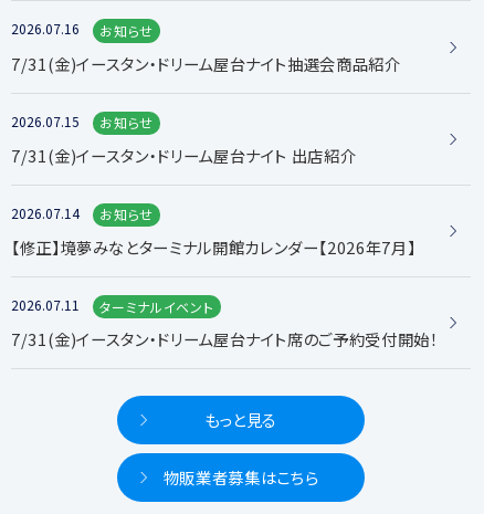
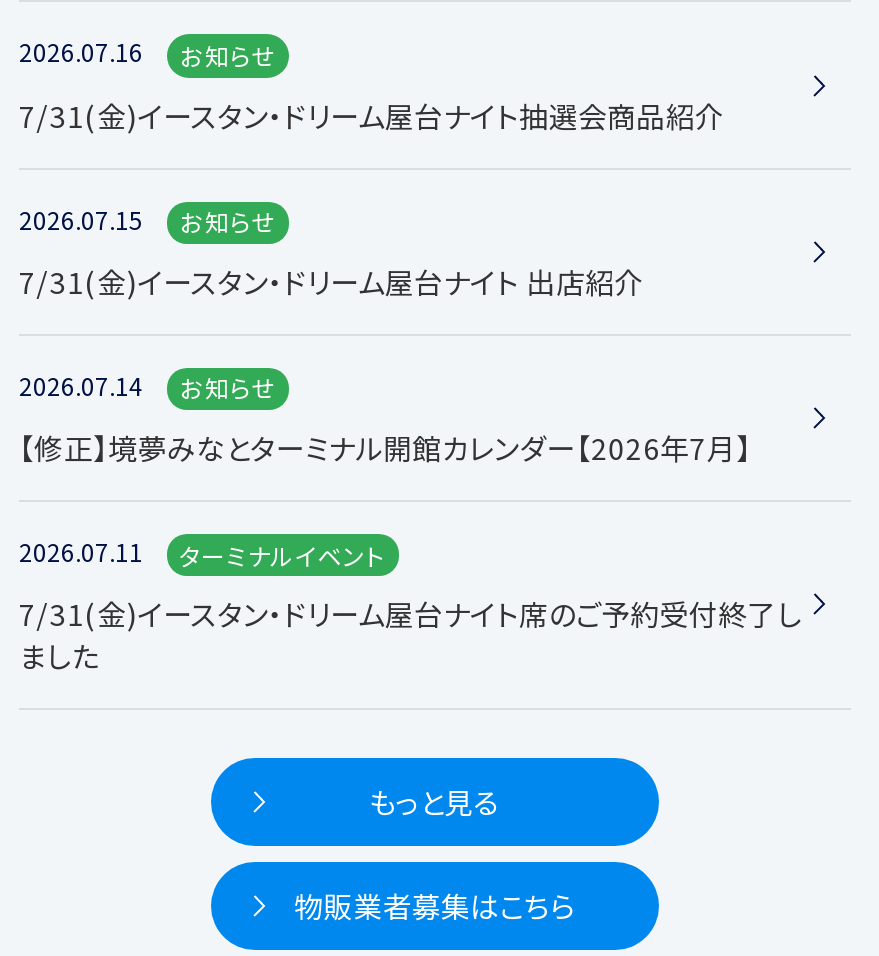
[11,327,438,351] 7/31(金)イースタン・ドリーム屋台ナイト席のご予約受付開始！ -> [19,592,802,676] 7/31(金)イースタン・ドリーム屋台ナイト席のご予約受付終了し | ました

